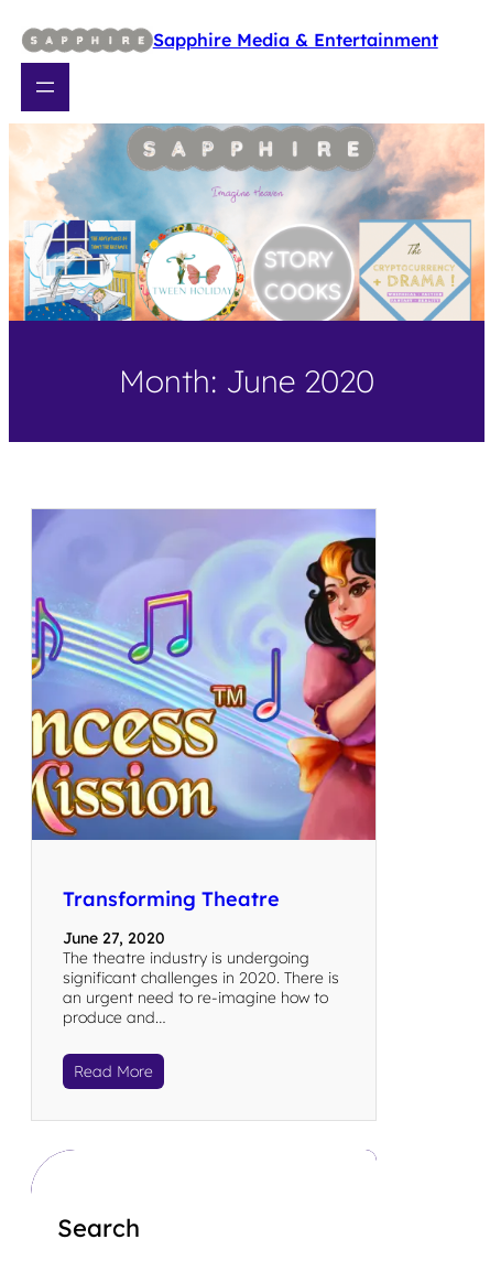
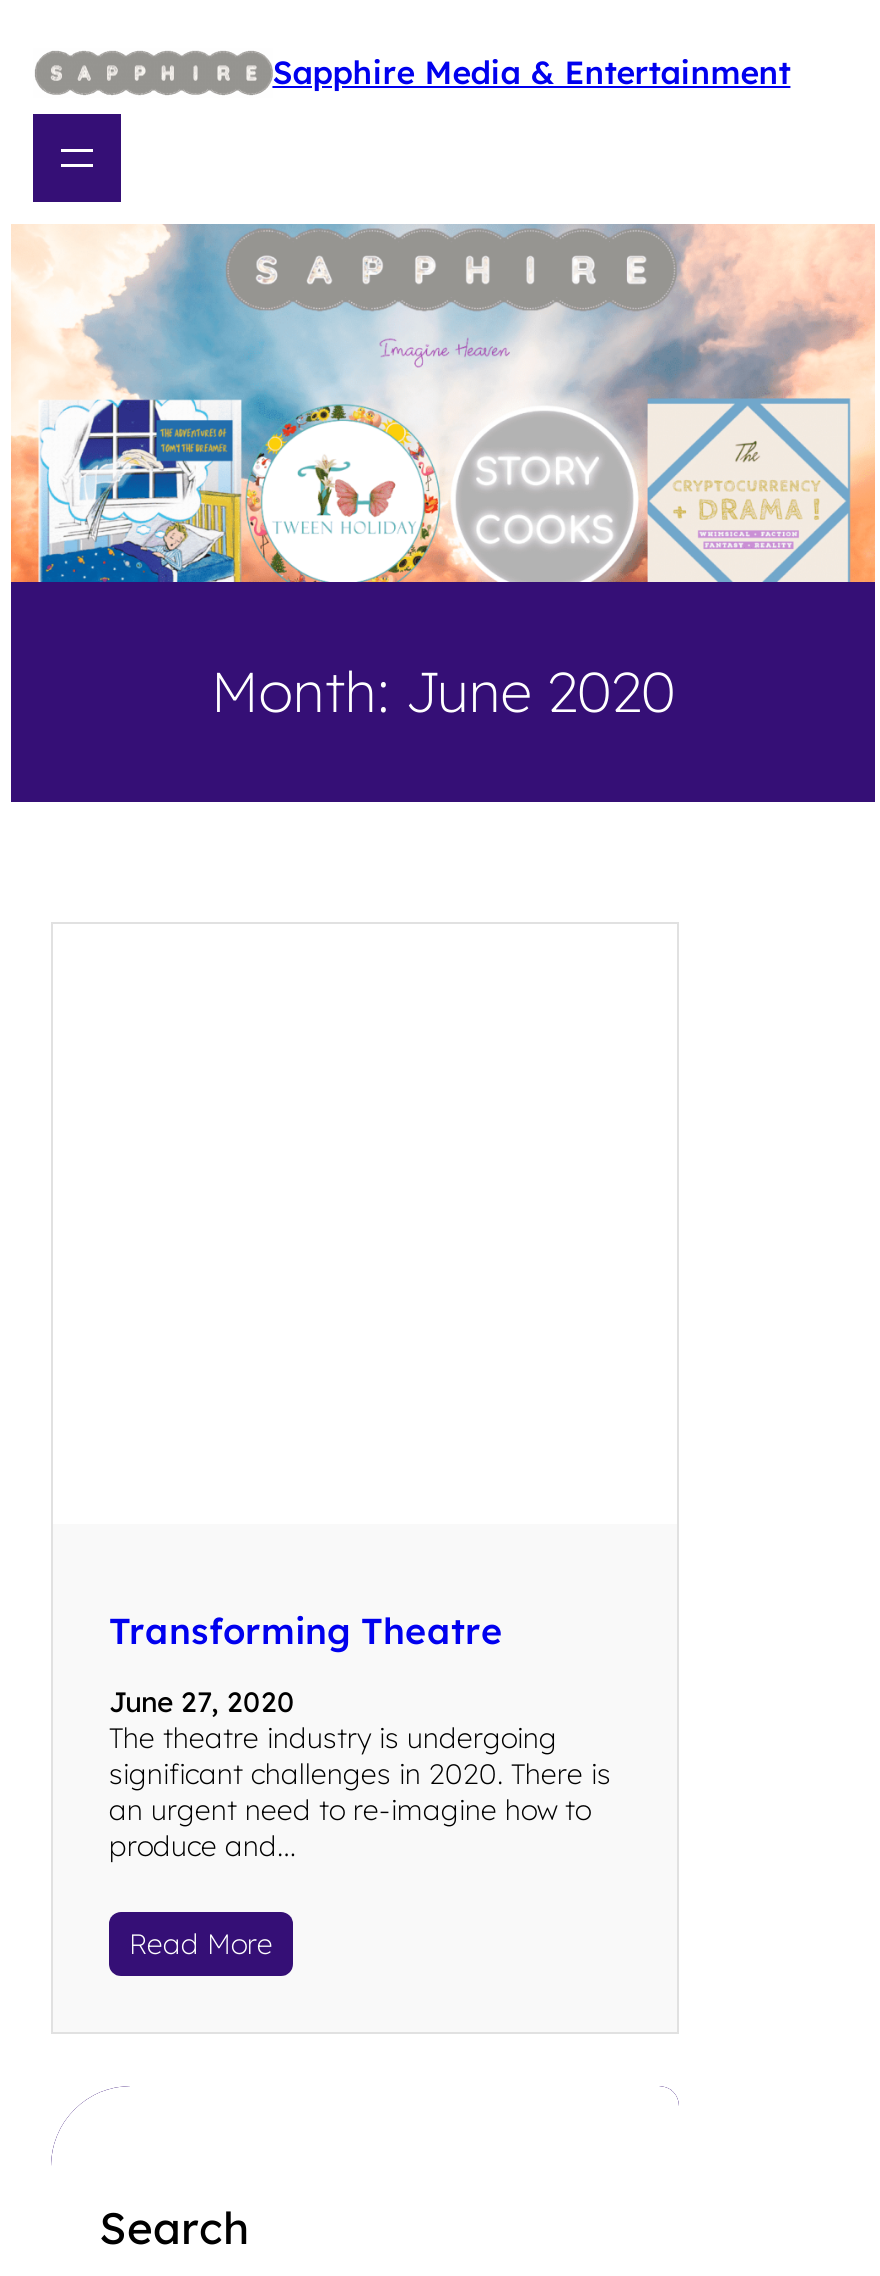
[31,508,377,841] [image] -> none

